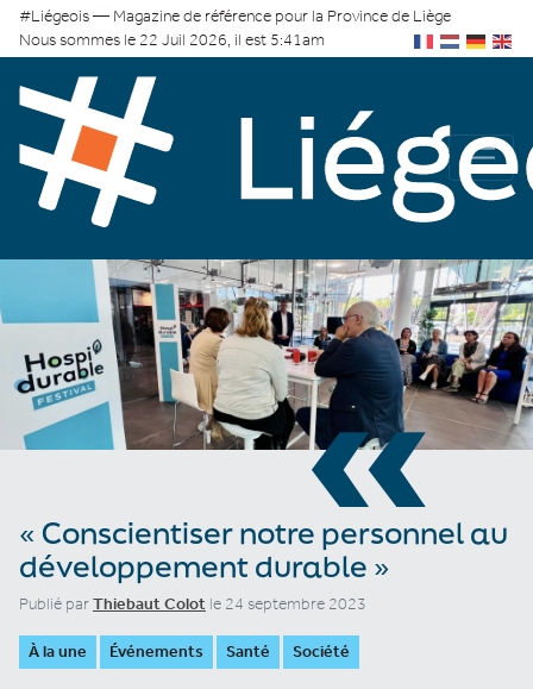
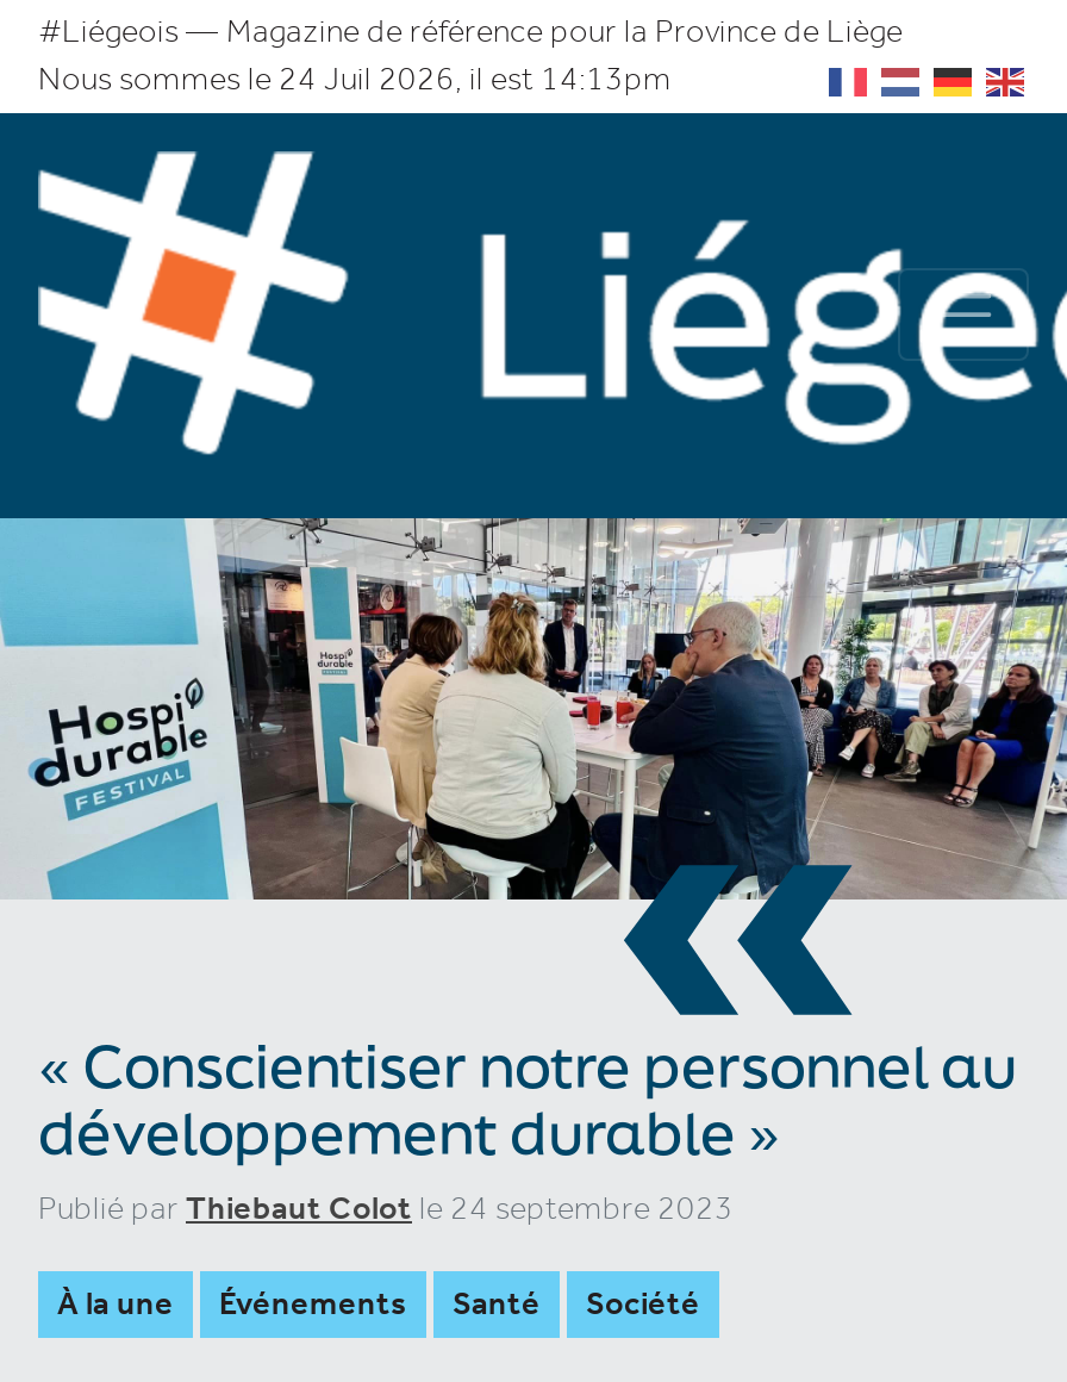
[19,30,325,50] Nous sommes le 22 Juil 2026, il est 5:41am -> [38,58,672,99] Nous sommes le 24 Juil 2026, il est 14:13pm

